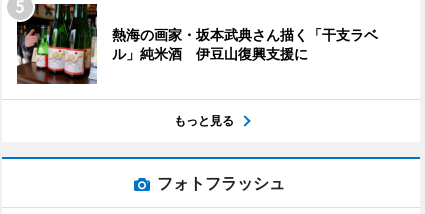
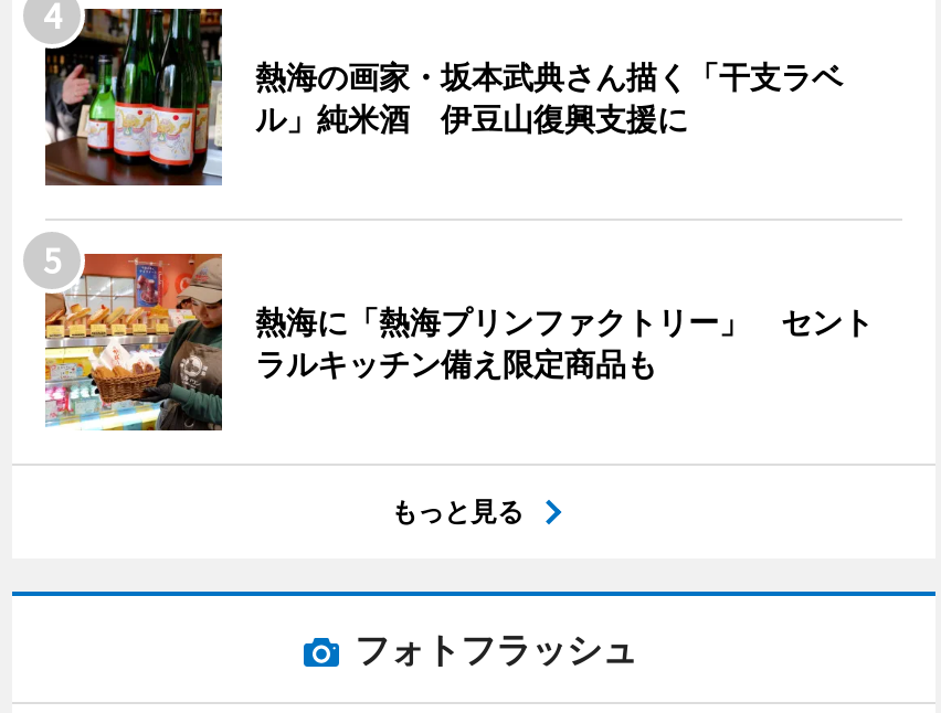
none -> [43,234,874,433] [image] | 熱海に「熱海プリンファクトリー」 セント | ラルキッチン備え限定商品も

